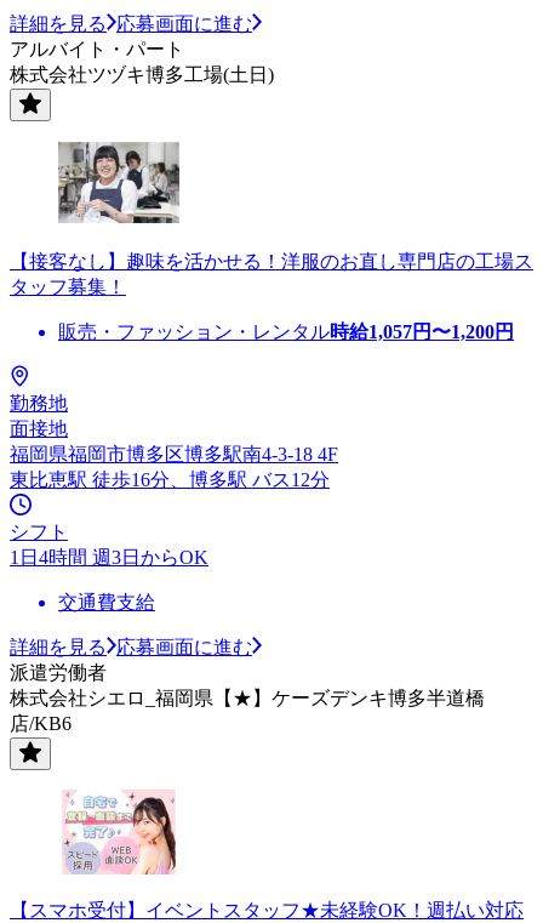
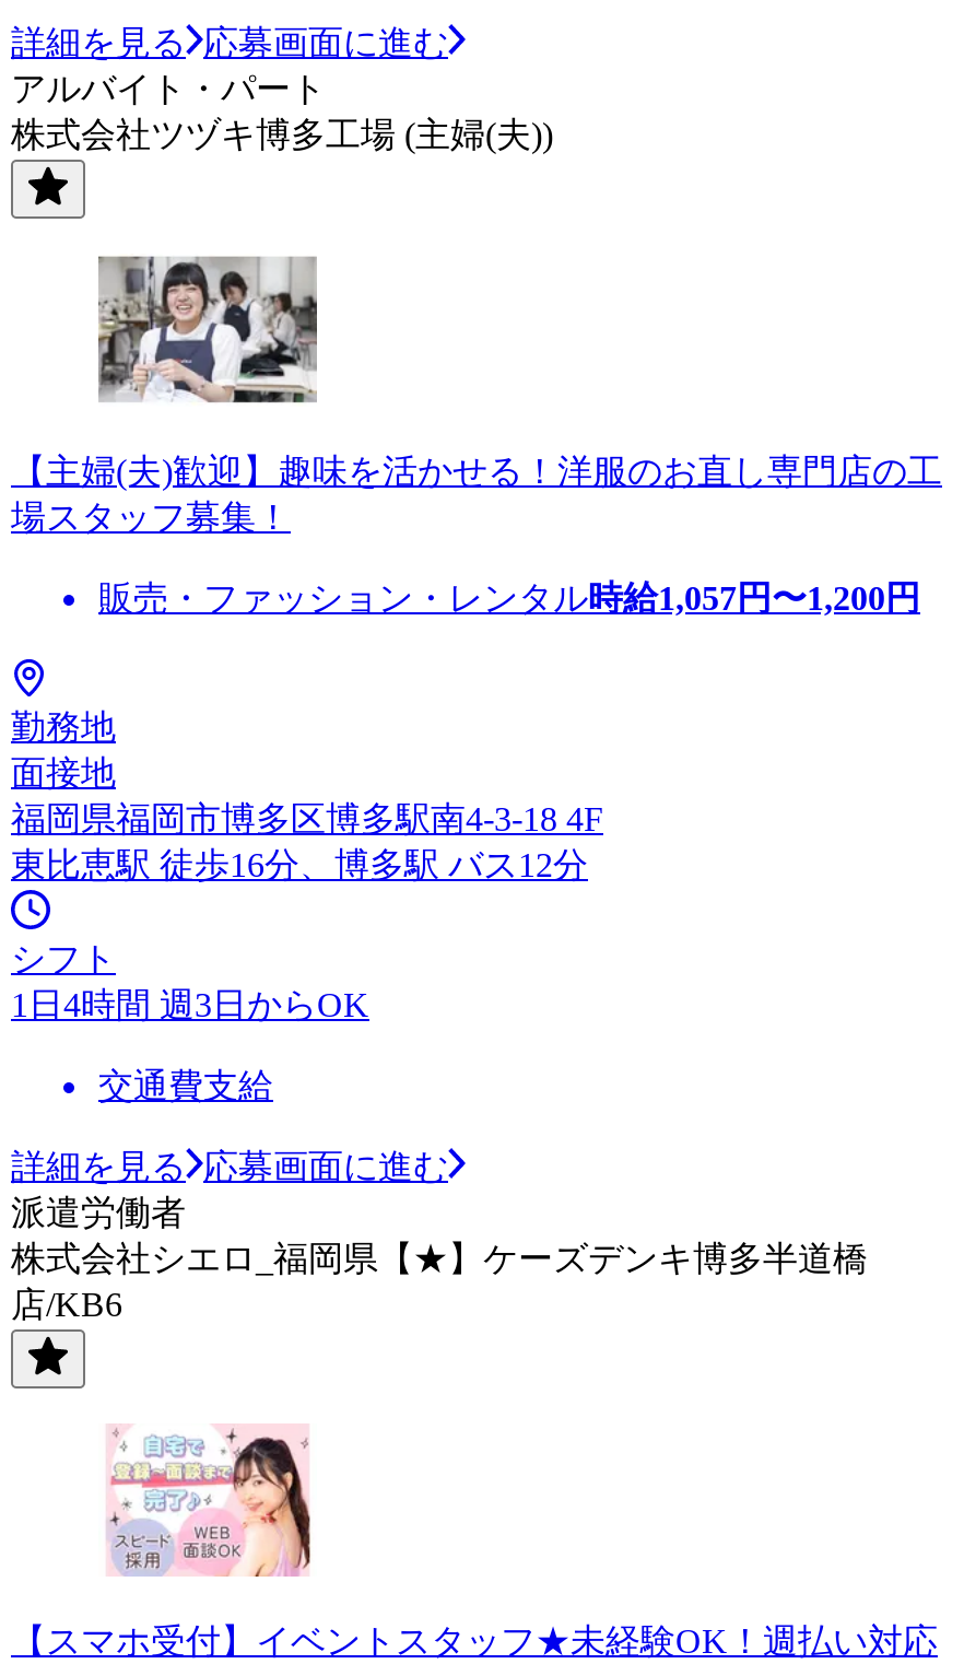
[10,64,274,85] 株式会社ツヅキ博多工場(土日) -> [11,116,553,153] 株式会社ツヅキ博多工場 (主婦(夫))
[10,251,533,297] 【接客なし】趣味を活かせる！洋服のお直し専門店の工場ス | タッフ募集！ -> [11,452,942,535] 【主婦(夫)歓迎】趣味を活かせる！洋服のお直し専門店の工 | 場スタッフ募集！

